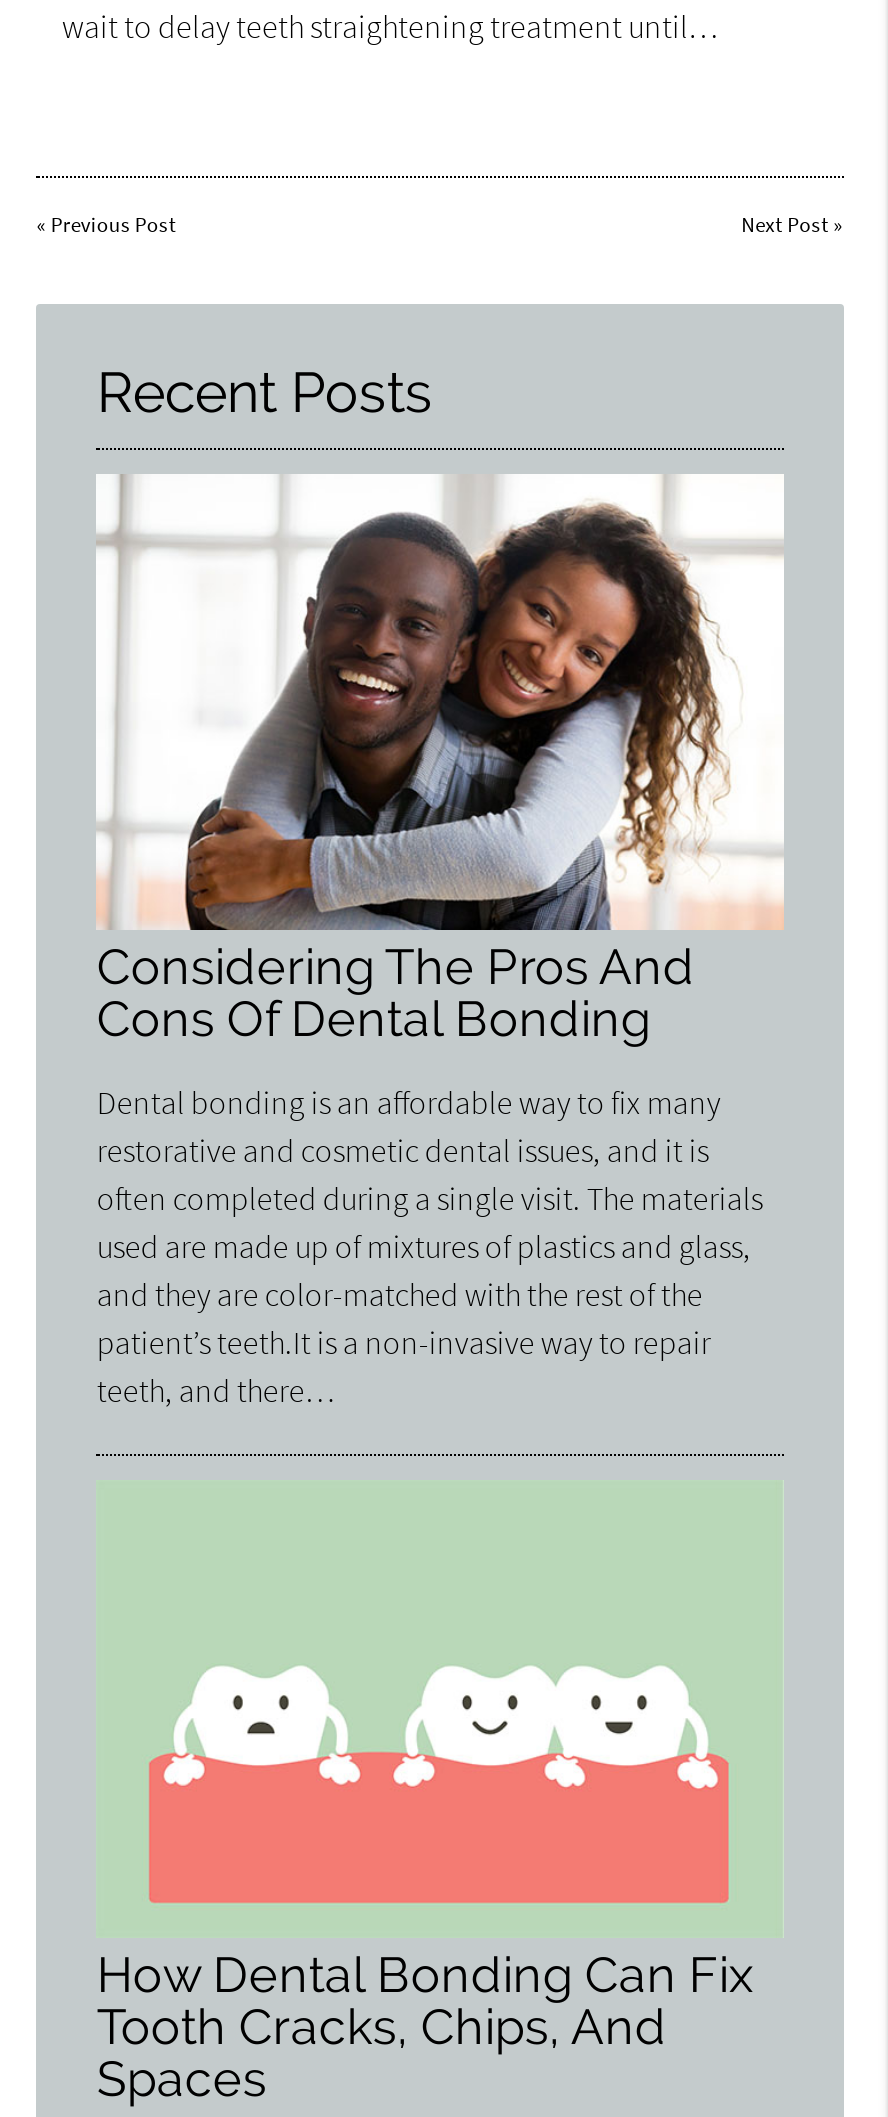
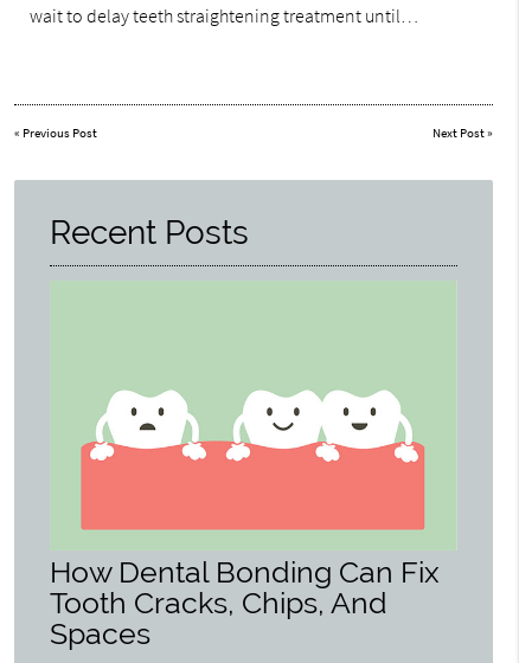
[96,474,784,1411] [image] | Considering The Pros And | Cons Of Dental Bonding | Dental bonding is an affordable way to fix many | restorative and cosmetic dental issues, and it is | often completed during a single visit. The materials | used are made up of mixtures of plastics and glass, | and they are color-matched with the rest of the | patient’s teeth.It is a non-invasive way to repair | teeth, and there… -> none

